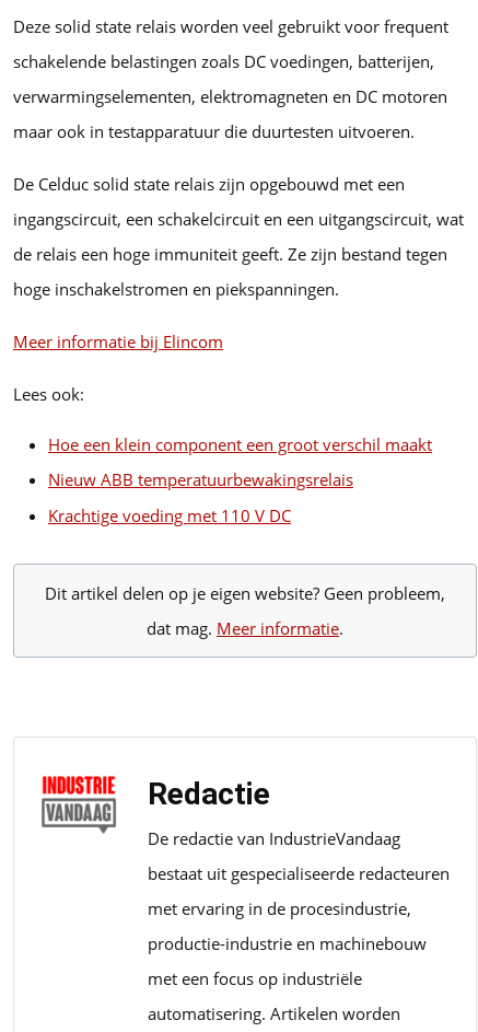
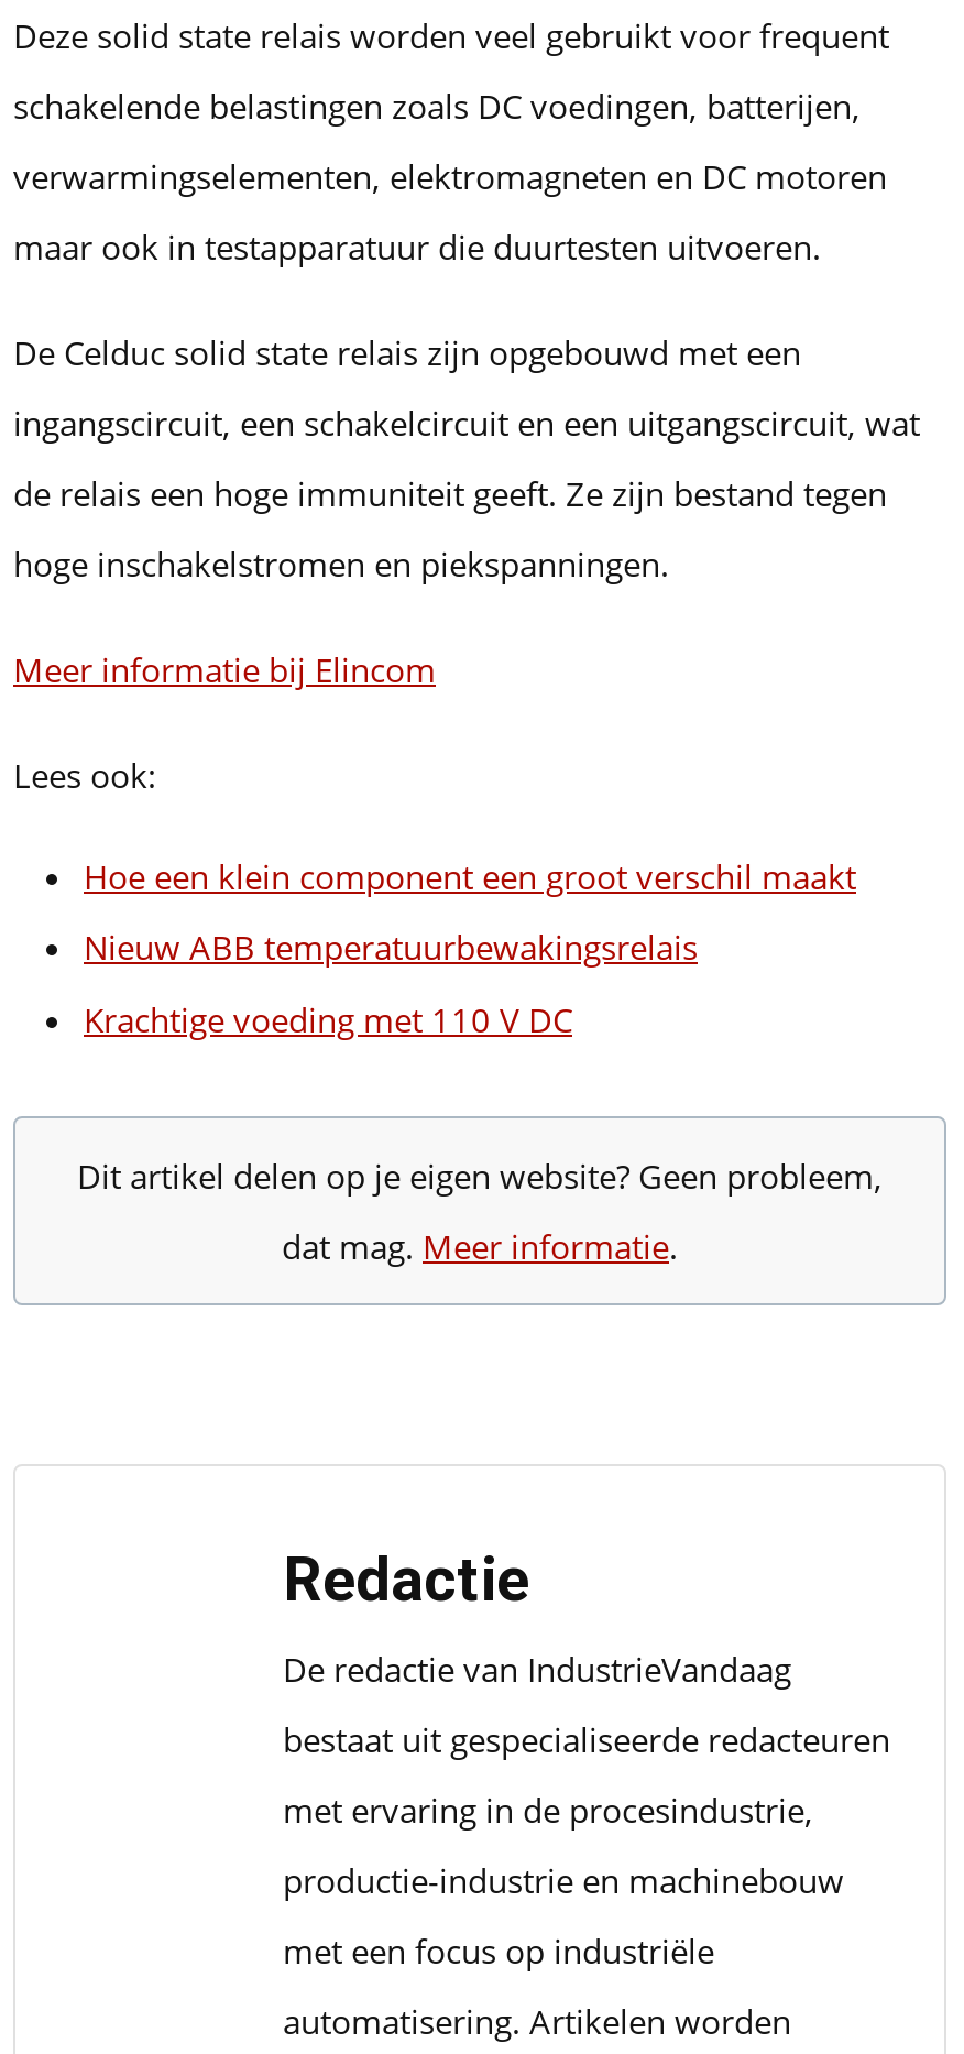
[40,775,117,835] [image] -> none

